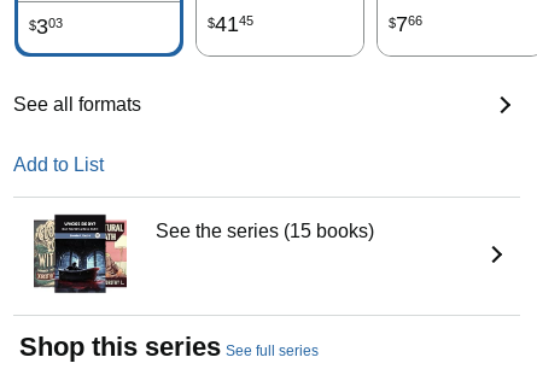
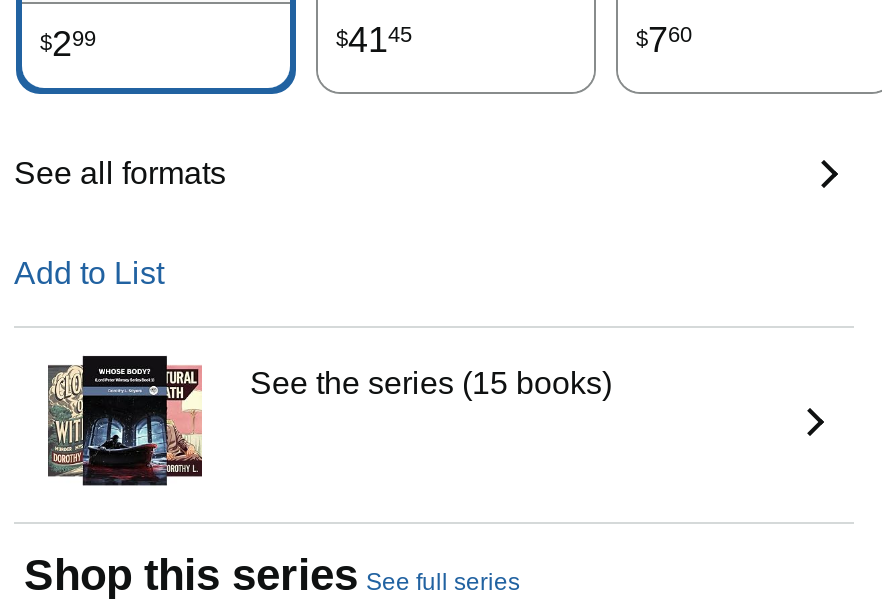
[29,15,63,39] $303 -> [40,24,96,64] $299
[389,12,422,36] $766 -> [636,20,692,60] $760

